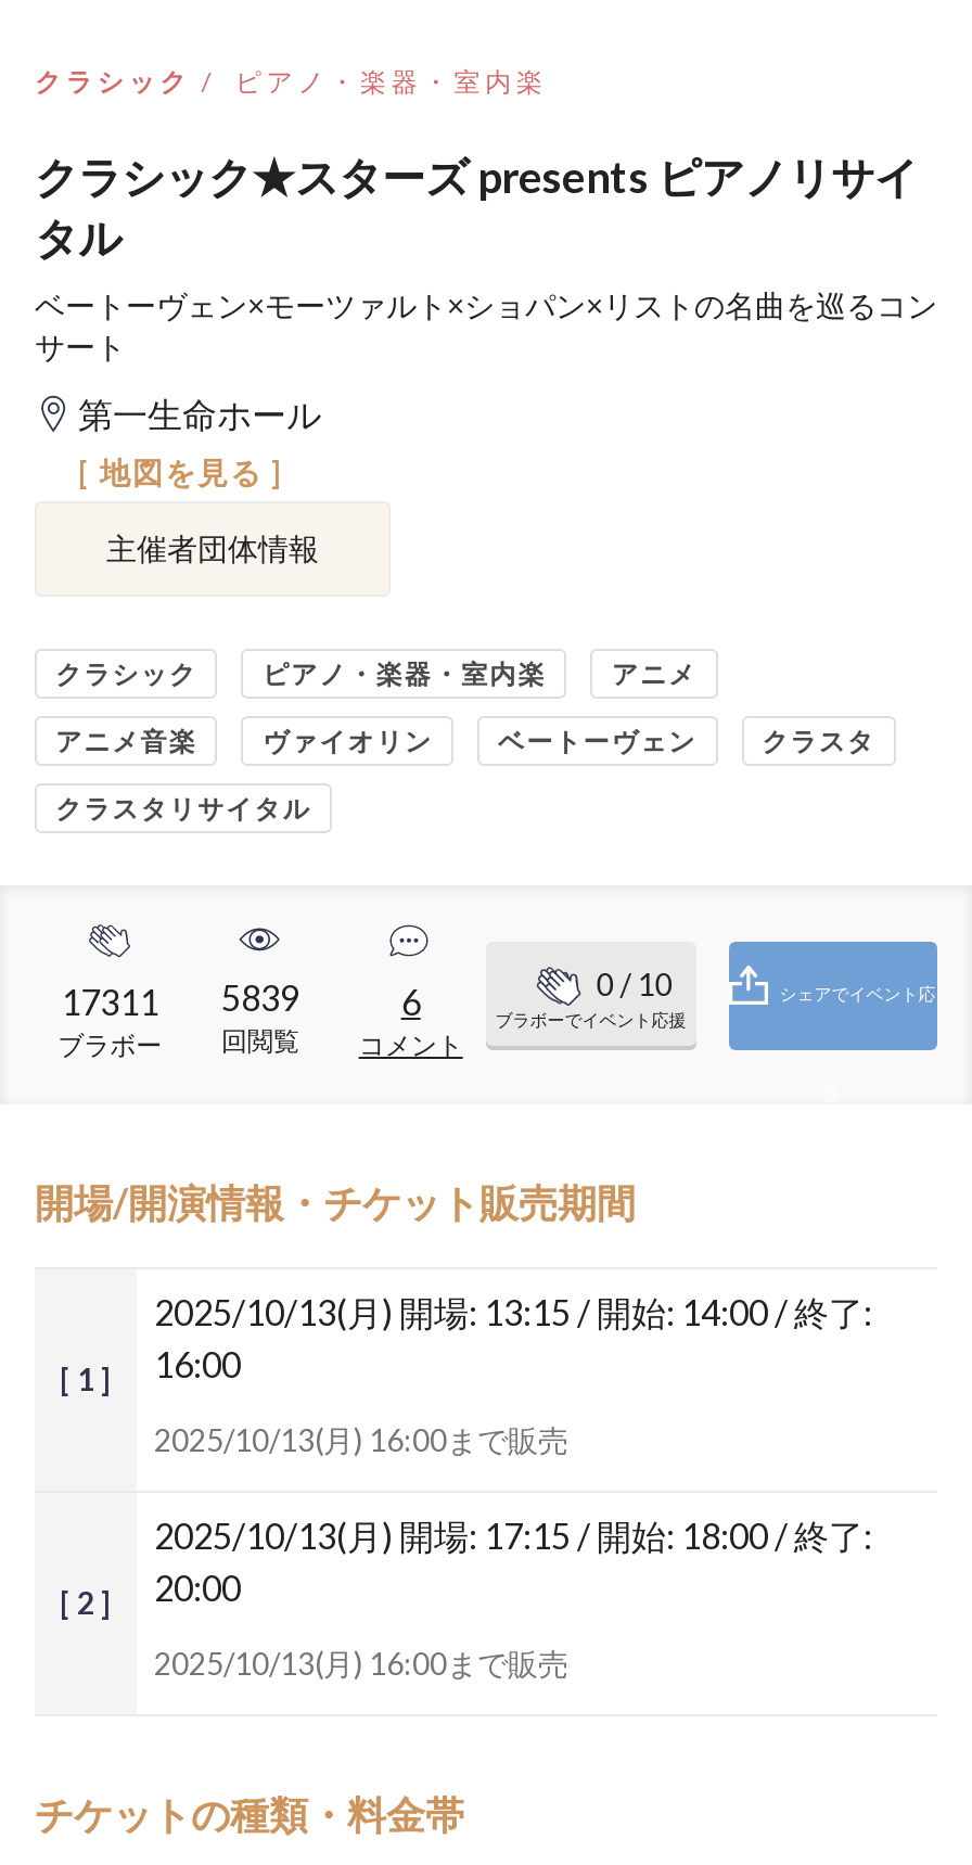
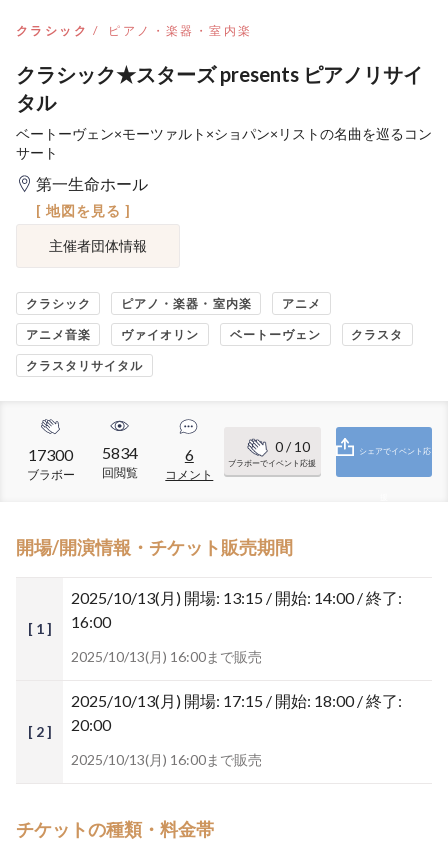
[61,980,159,1021] 17311 -> [28,444,73,463] 17300
[221,976,299,1018] 5839 -> [102,443,138,462] 5834

